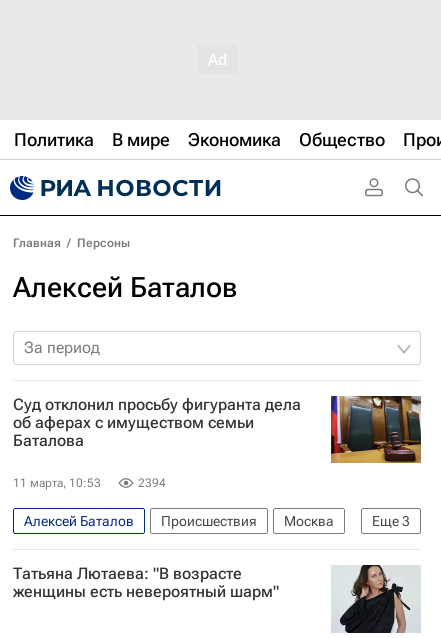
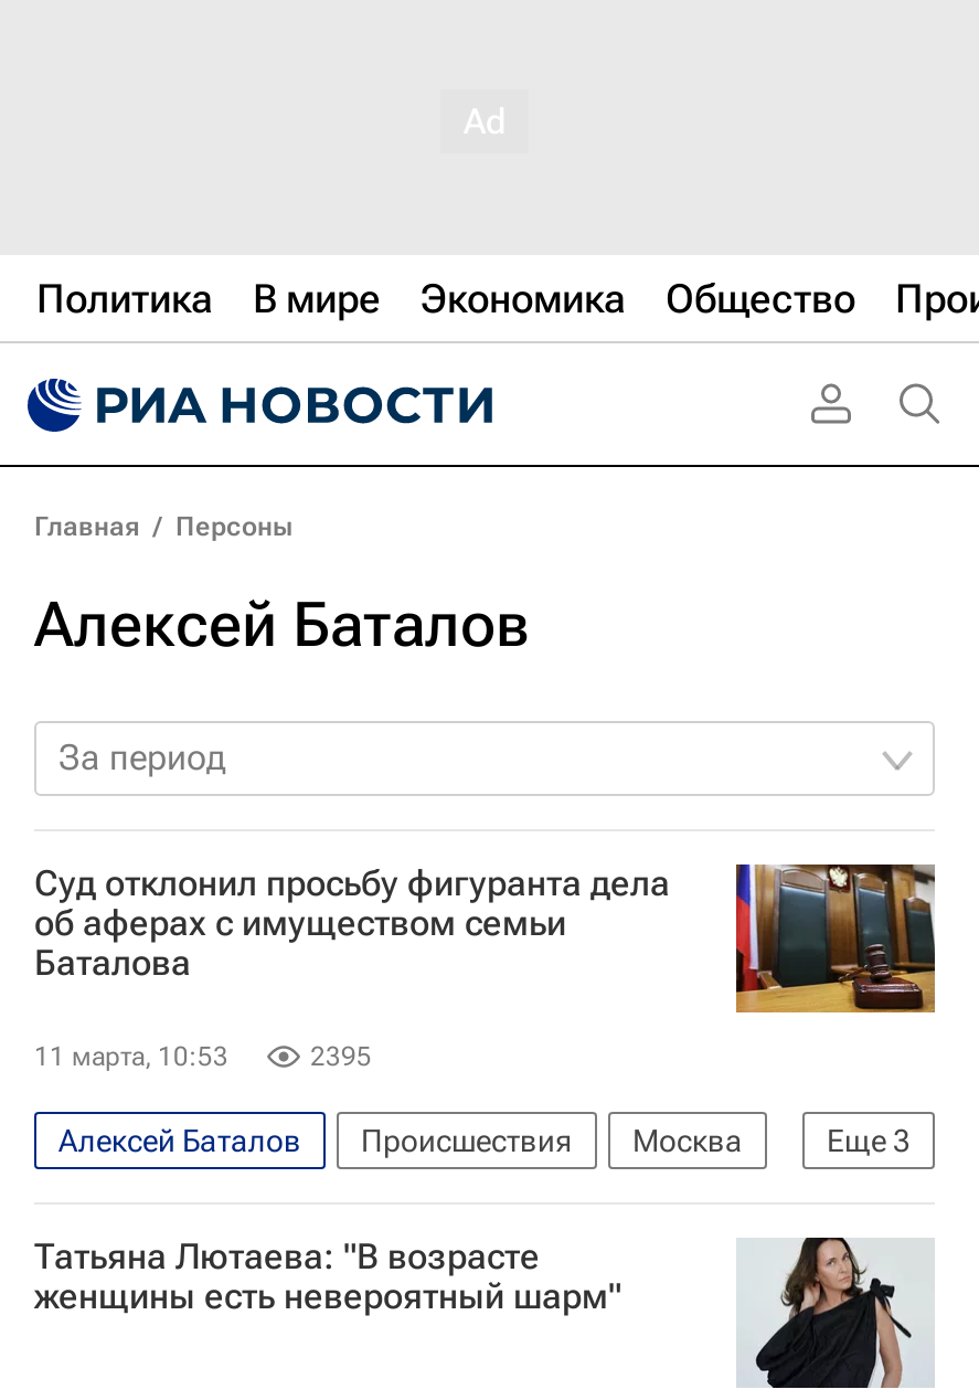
[138,476,166,490] 2394 -> [310,1041,372,1072] 2395

